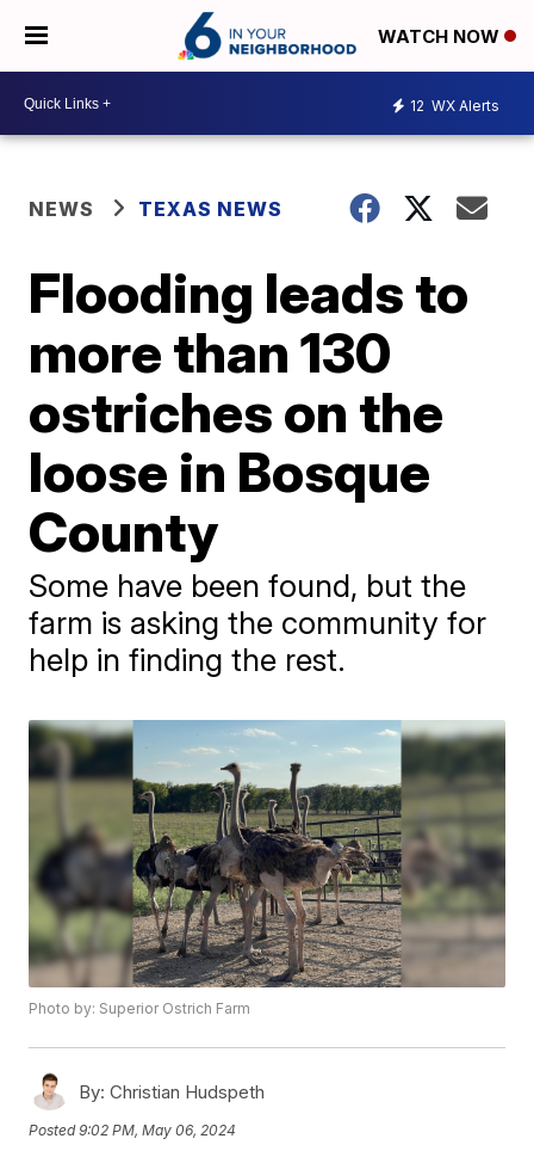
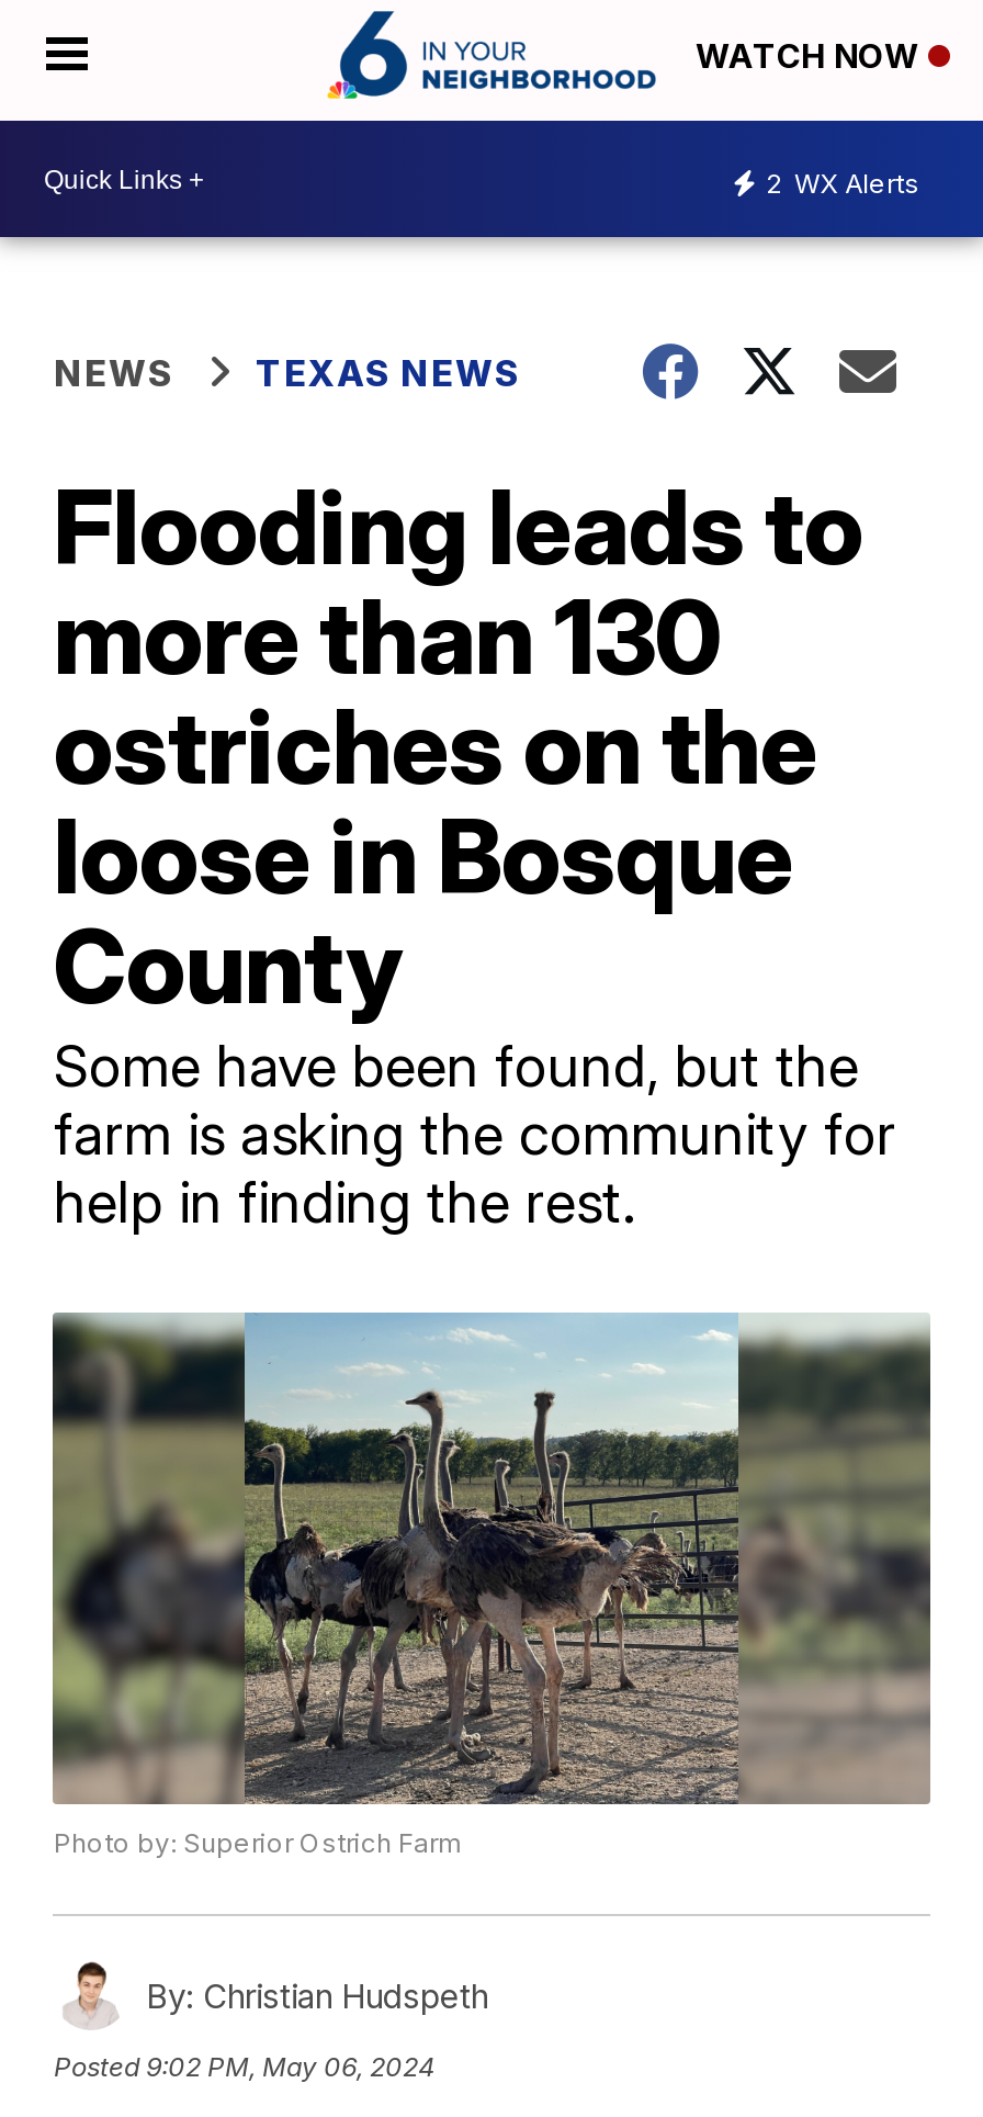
[410,96,499,114] 12 WX Alerts -> [766,166,919,199] 2 WX Alerts

